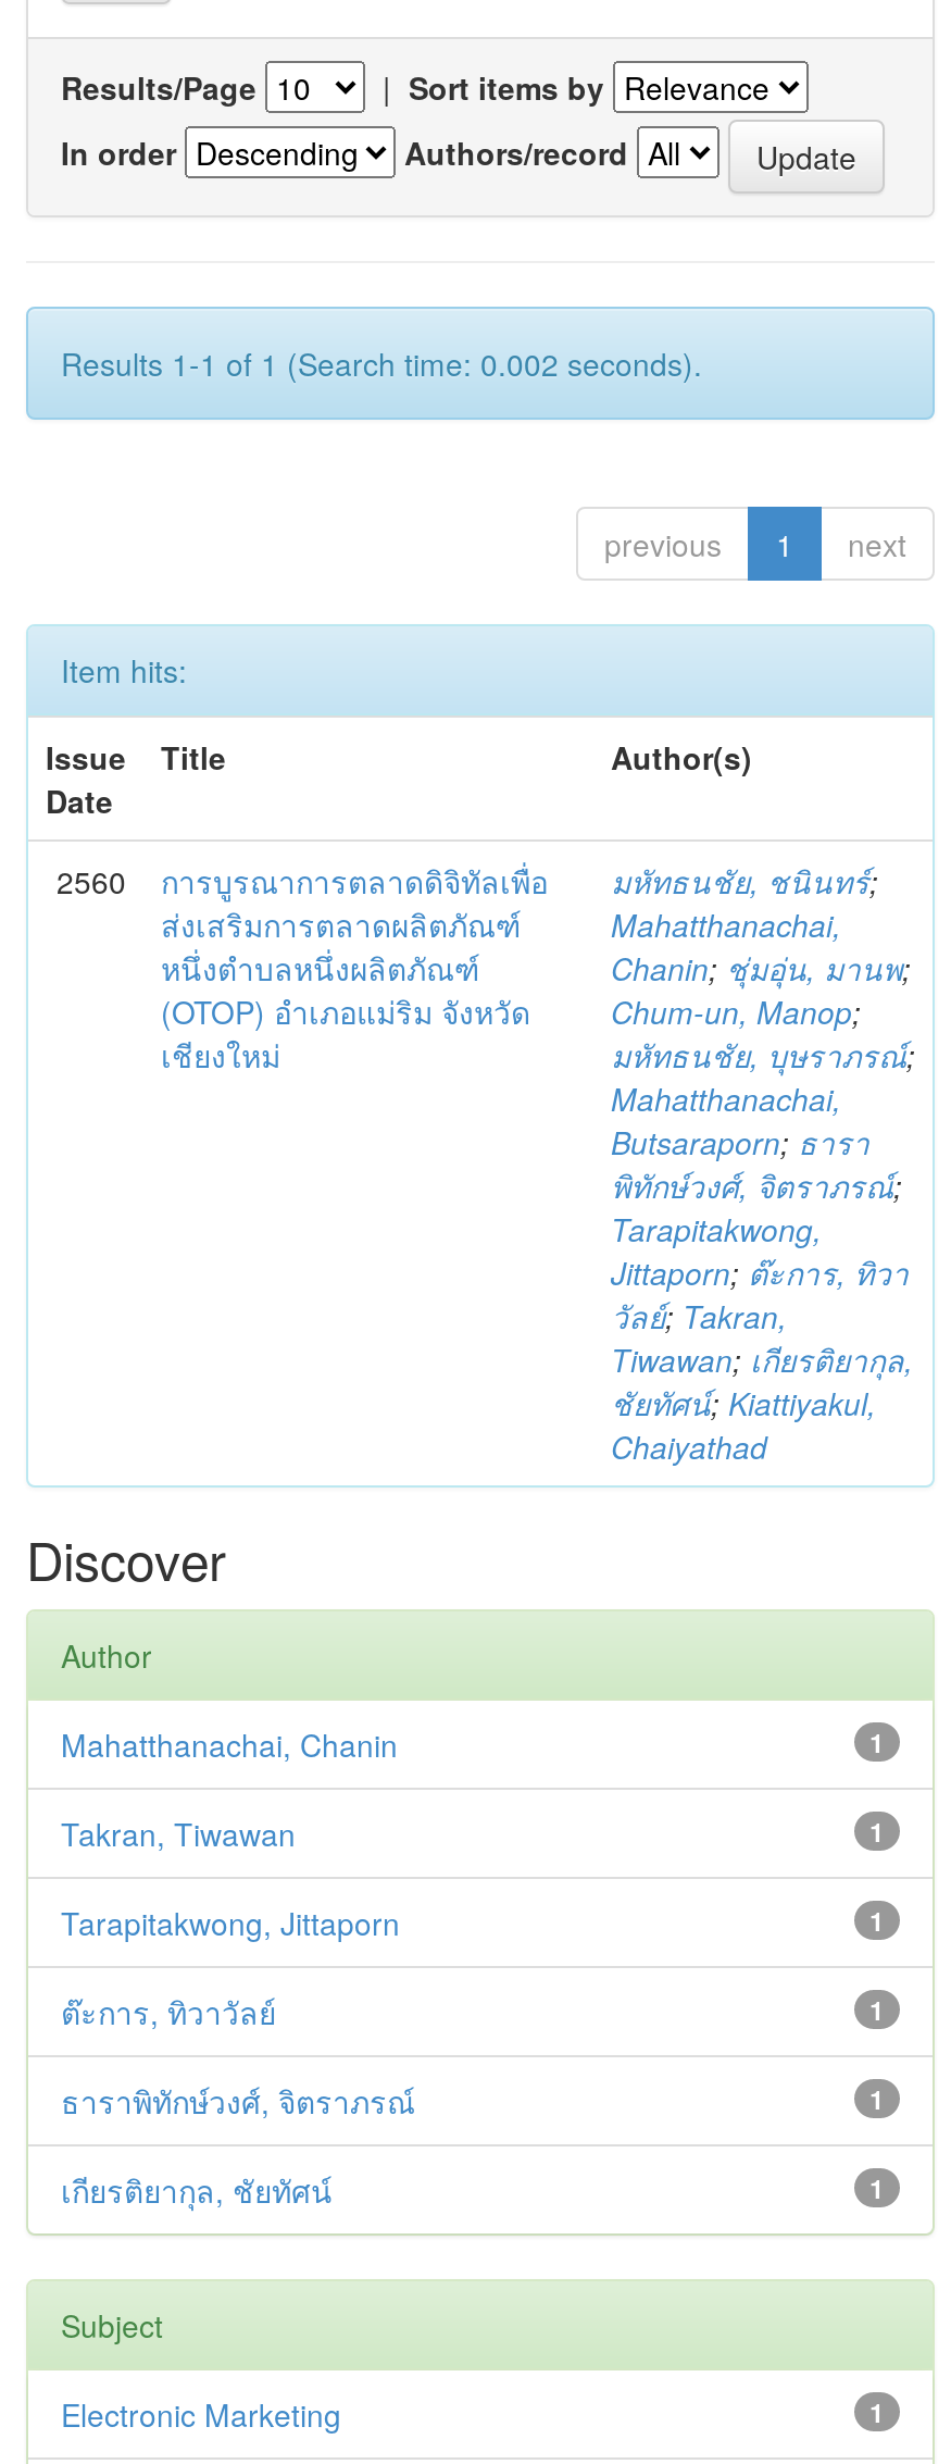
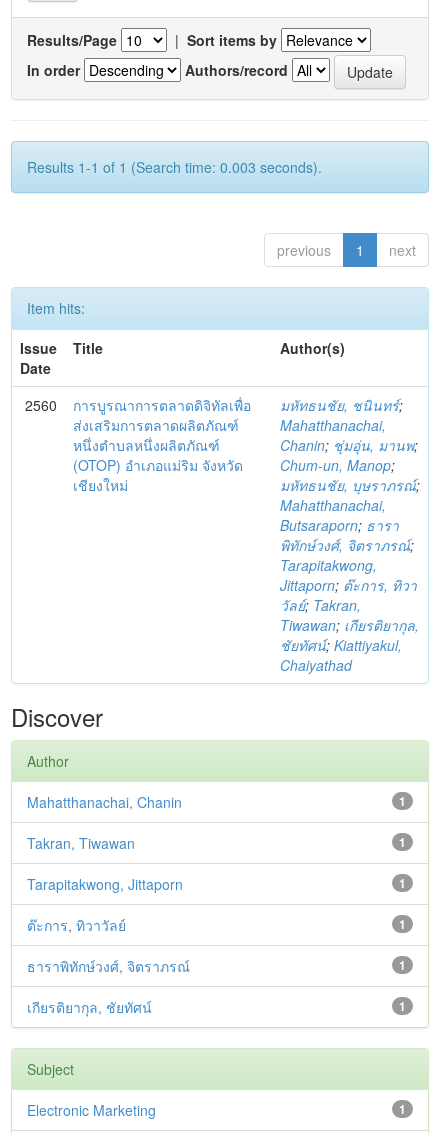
[61,341,702,385] Results 1-1 of 1 (Search time: 0.002 seconds). -> [27,157,322,177] Results 1-1 of 1 (Search time: 0.003 seconds).

